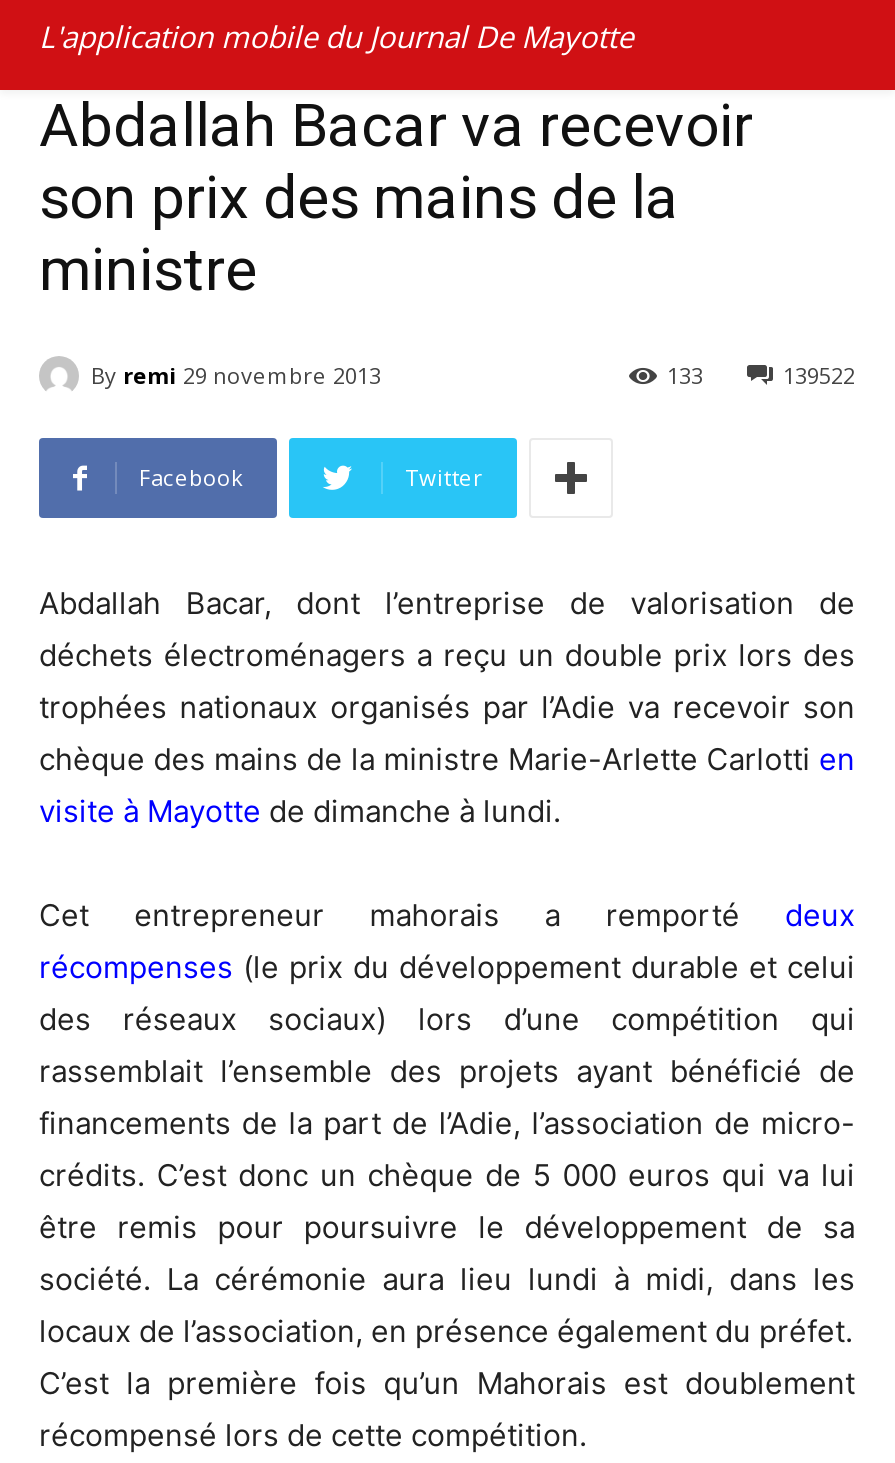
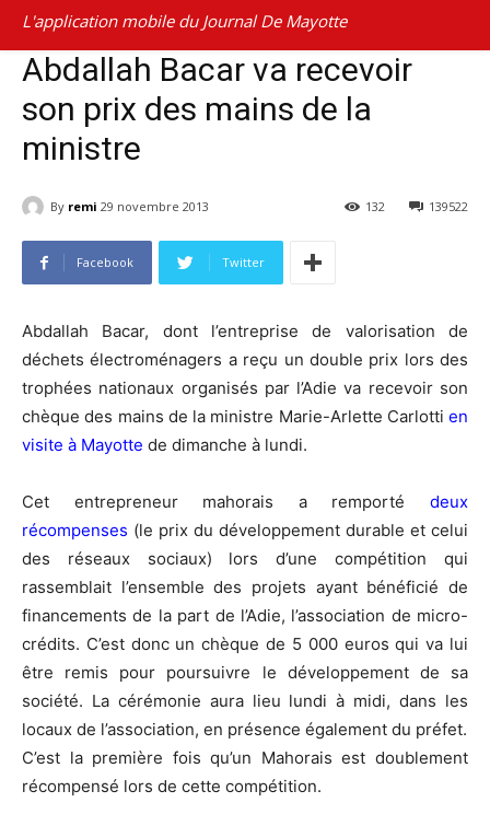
[667,360,703,390] 133 -> [365,198,385,215] 132

